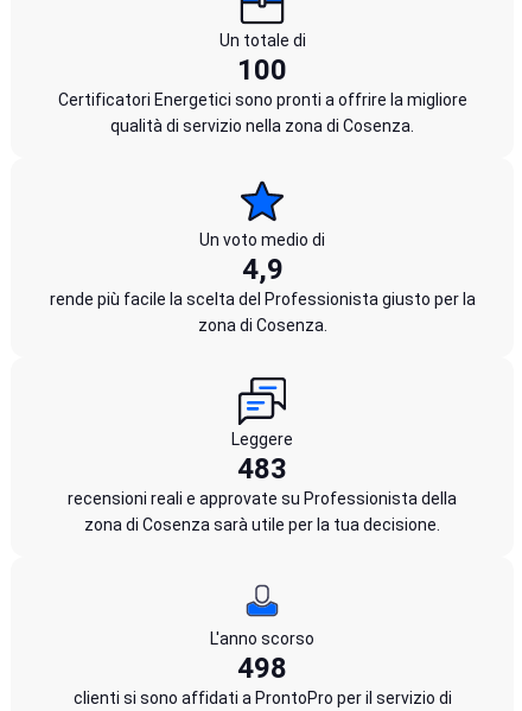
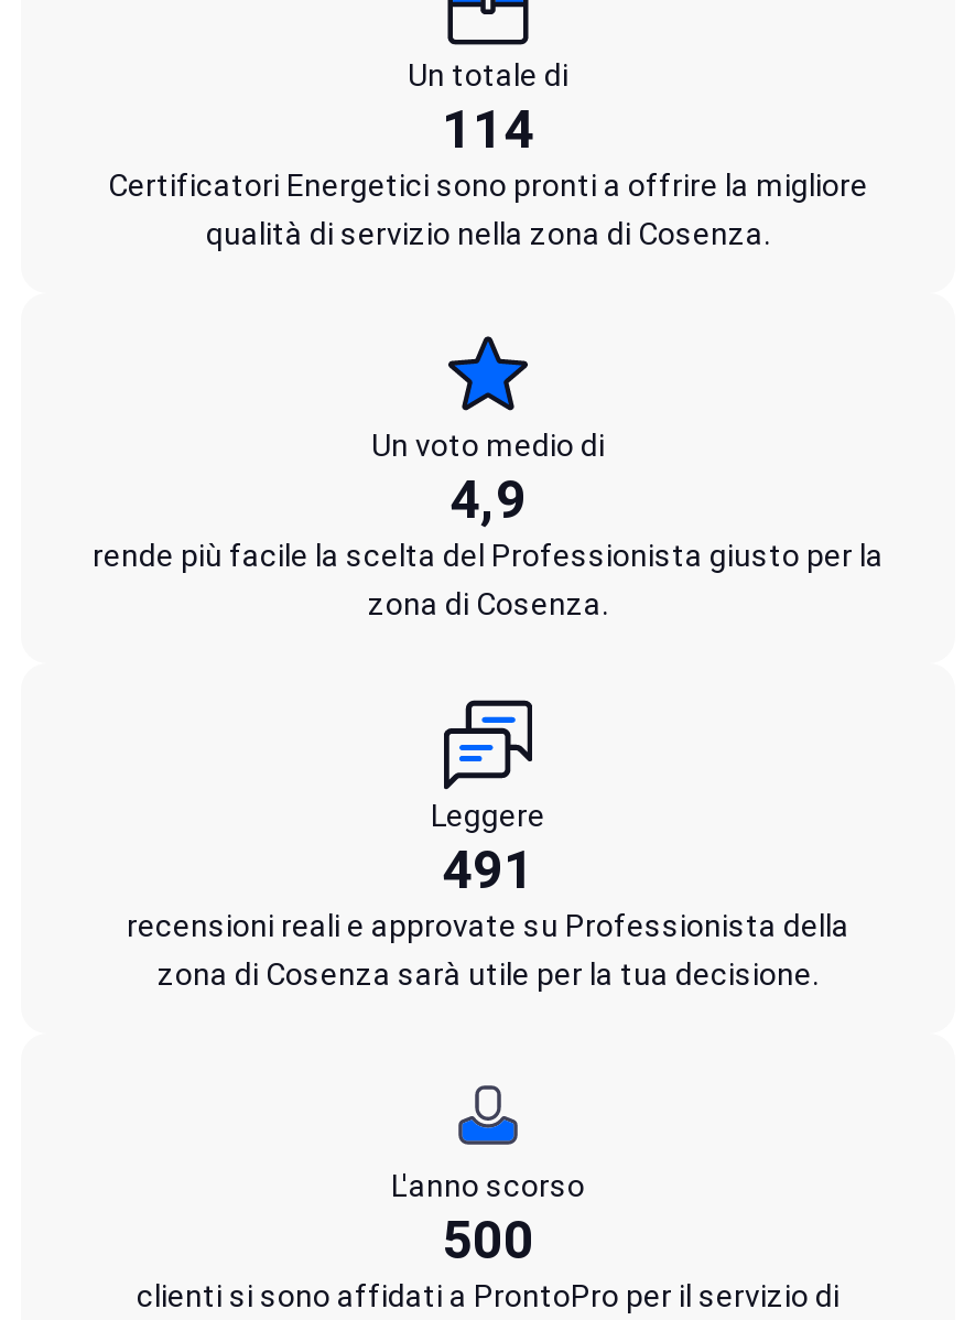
[237,53,287,86] 100 -> [442,99,534,160] 114
[237,452,287,485] 483 -> [442,839,534,901] 491
[237,651,287,685] 498 -> [442,1209,534,1271] 500

